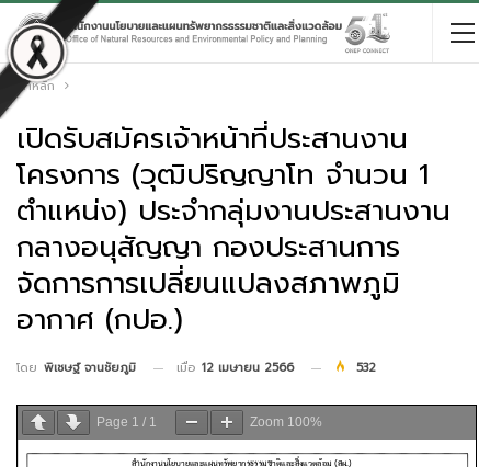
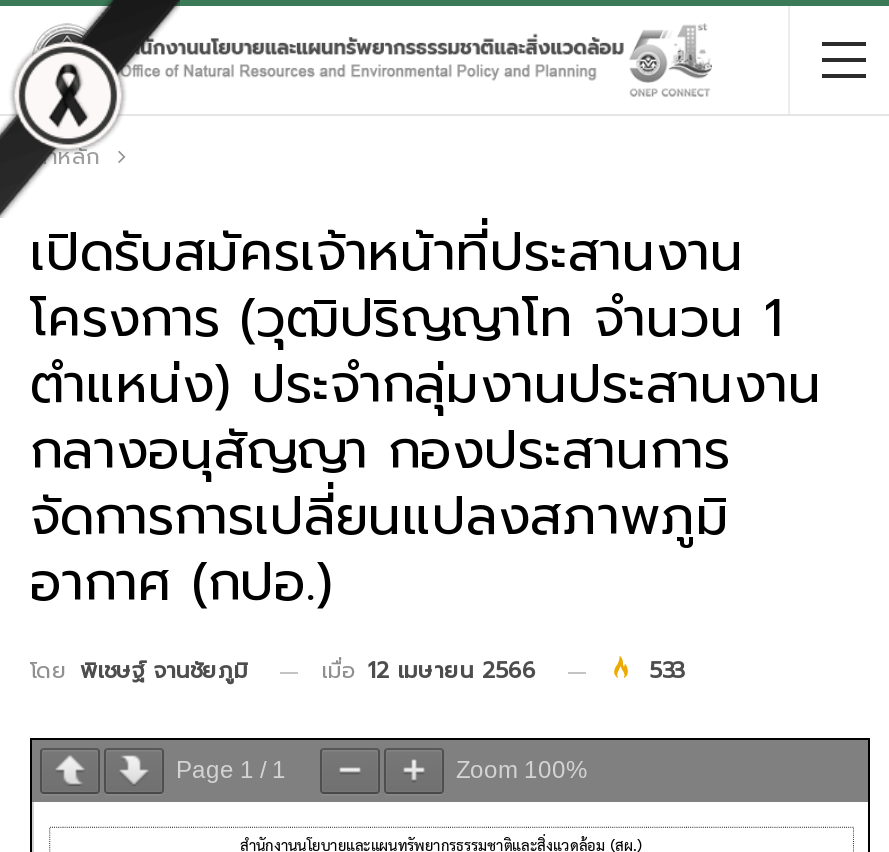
[356,358,376,377] 532 -> [650,654,682,688] 533

